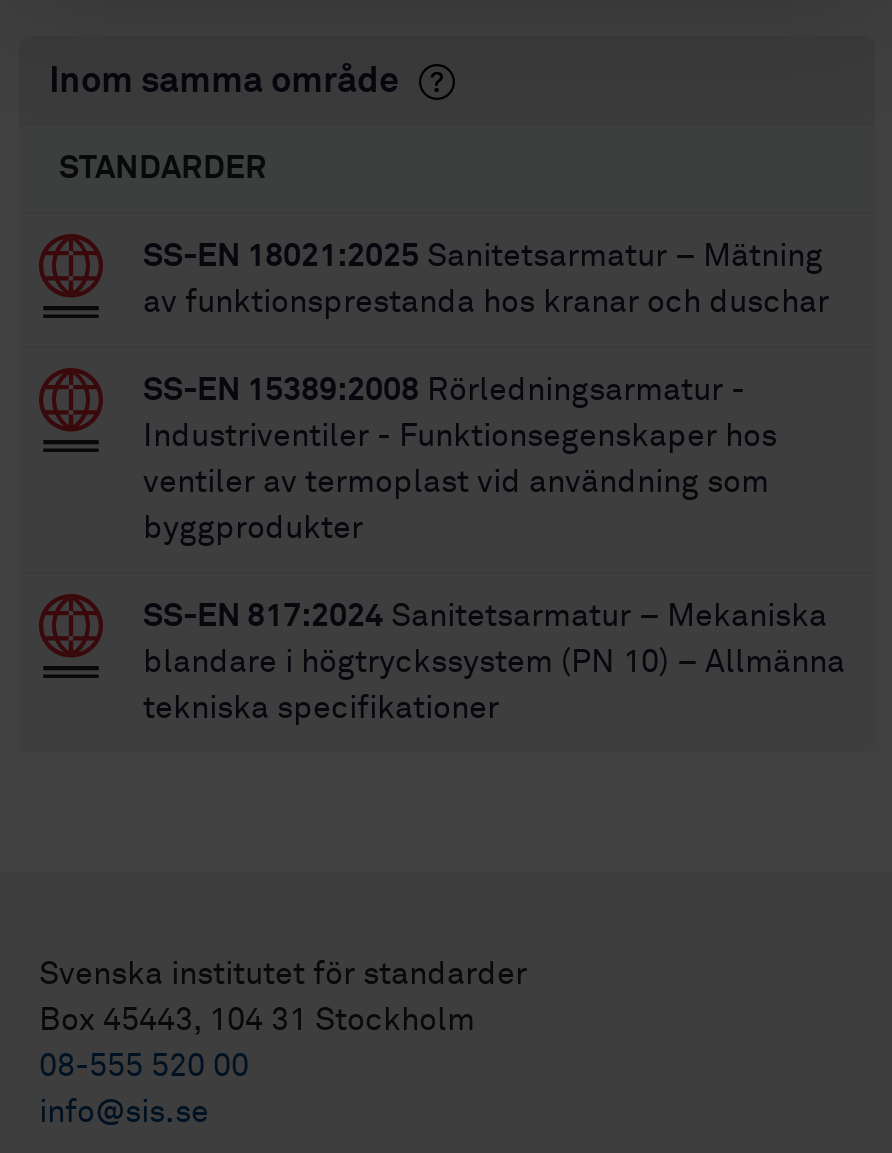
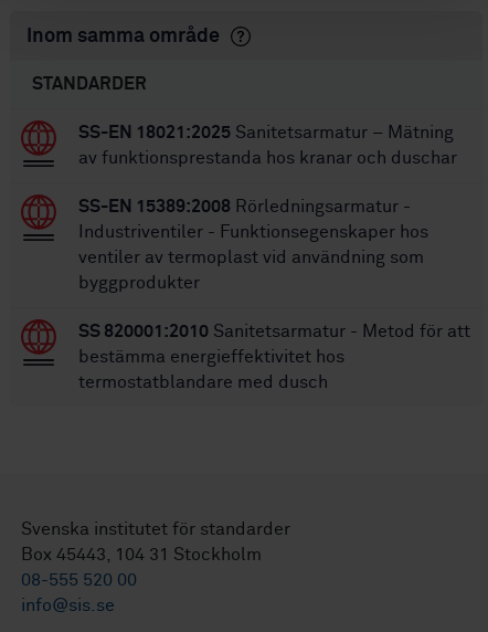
[143,600,845,724] SS-EN 817:2024 Sanitetsarmatur – Mekaniska | blandare i högtryckssystem (PN 10) – Allmänna | tekniska specifikationer -> [78,322,470,391] SS 820001:2010 Sanitetsarmatur - Metod för att | bestämma energieffektivitet hos | termostatblandare med dusch

